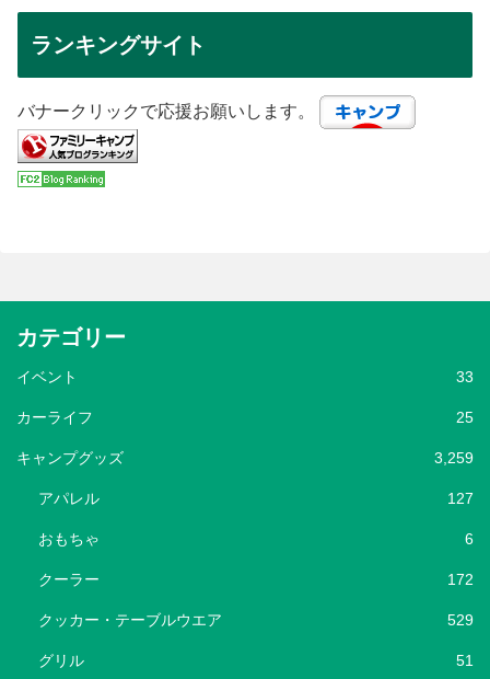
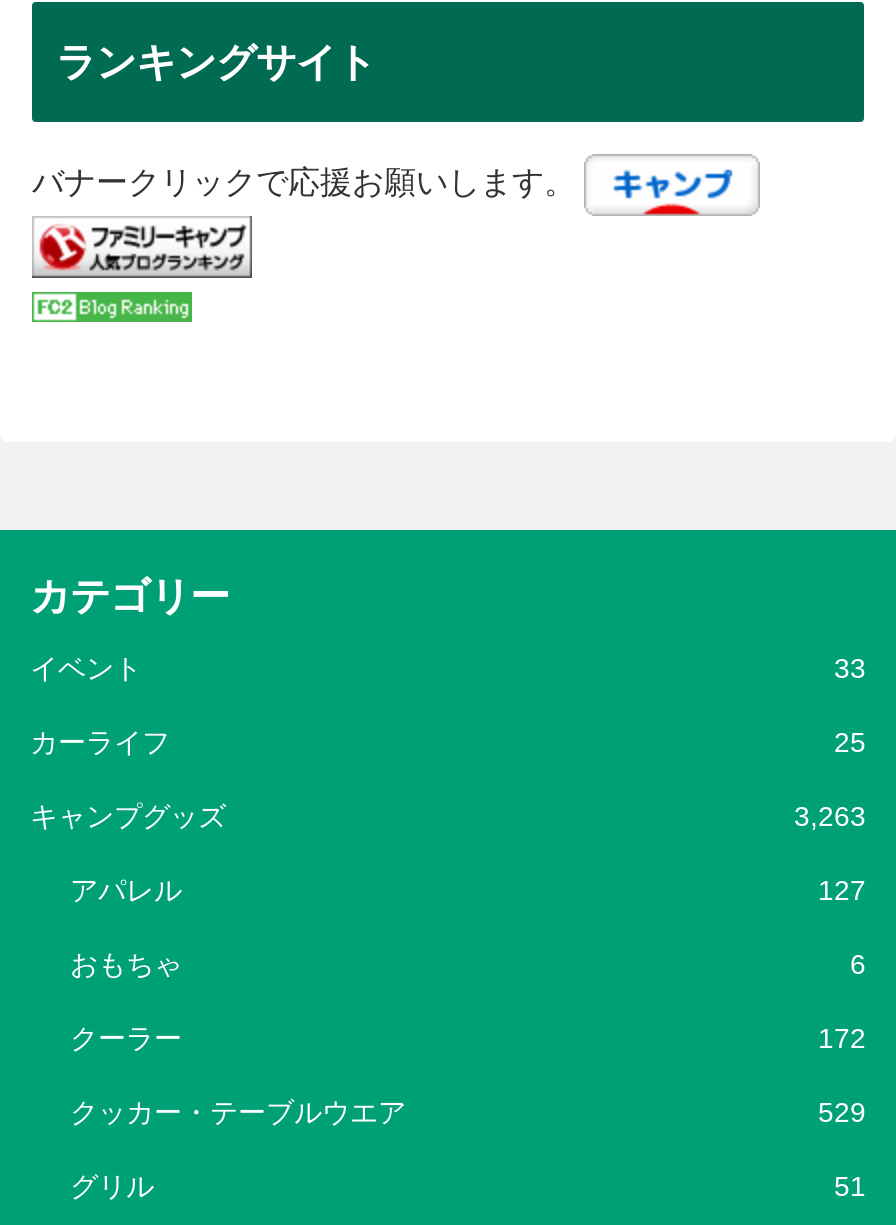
[434,449,474,467] 3,259 -> [794,801,866,833] 3,263

